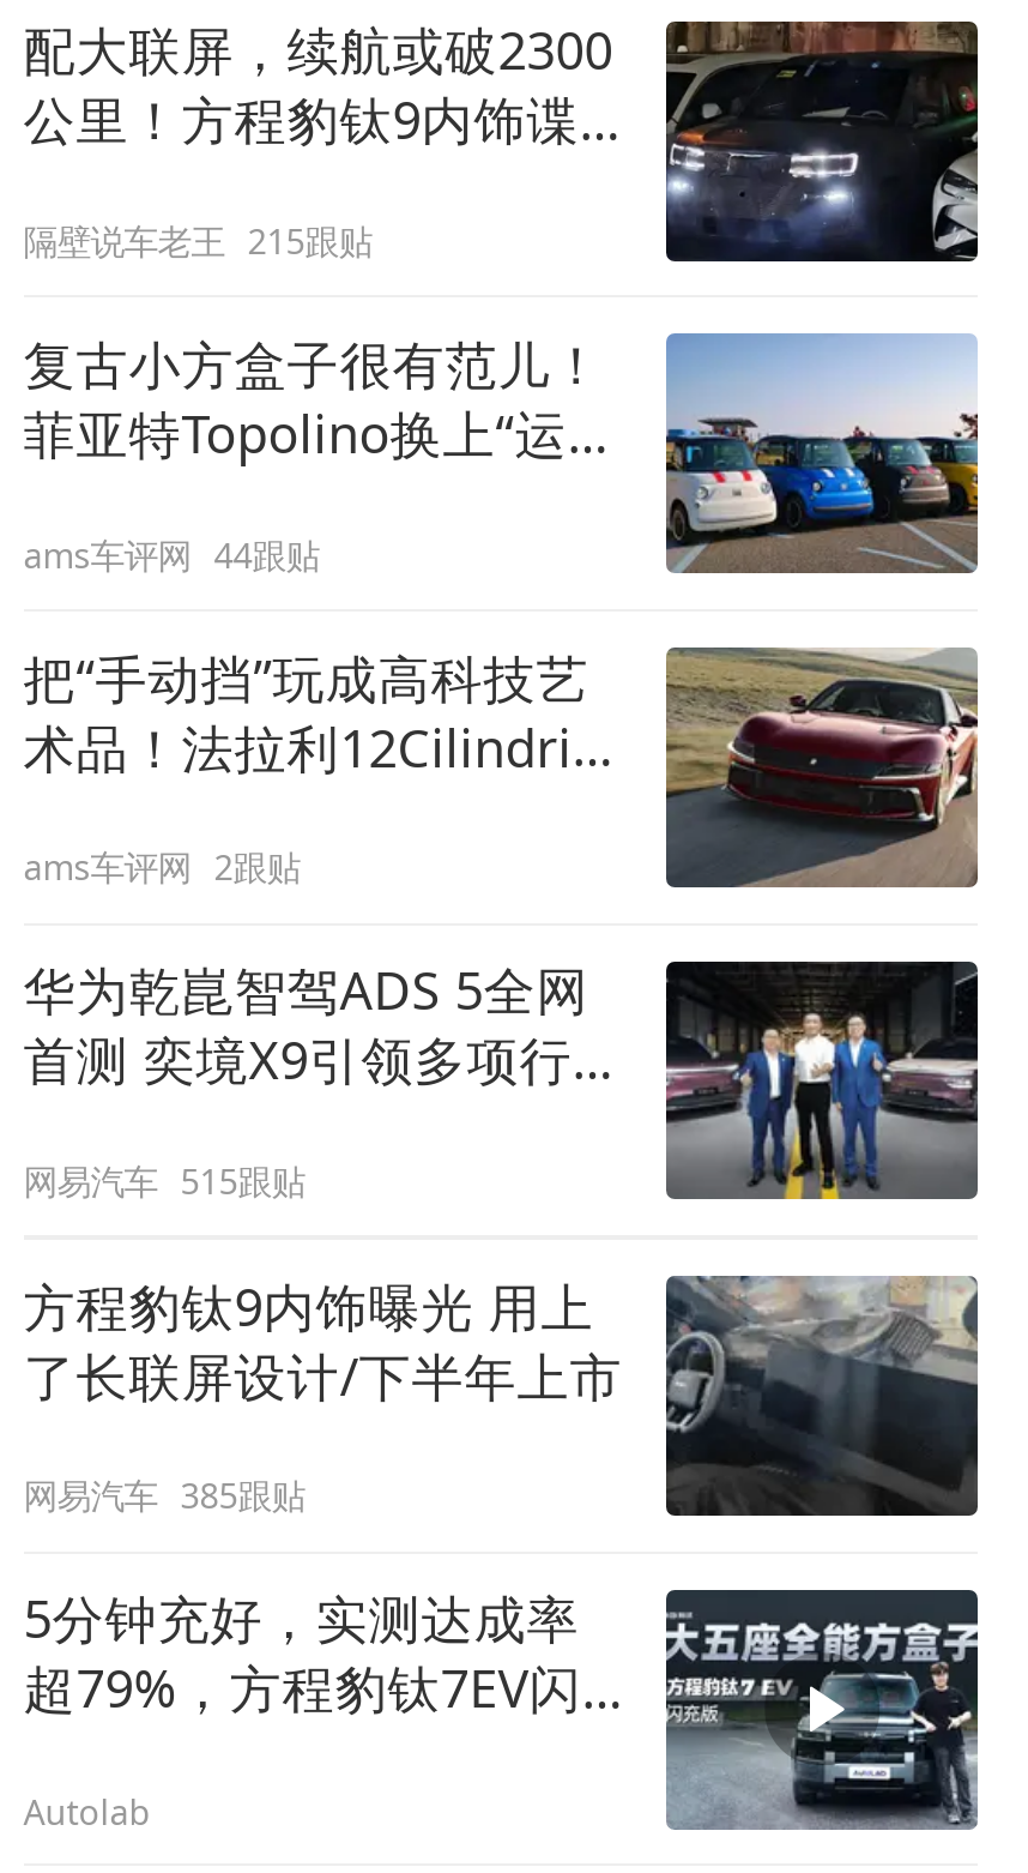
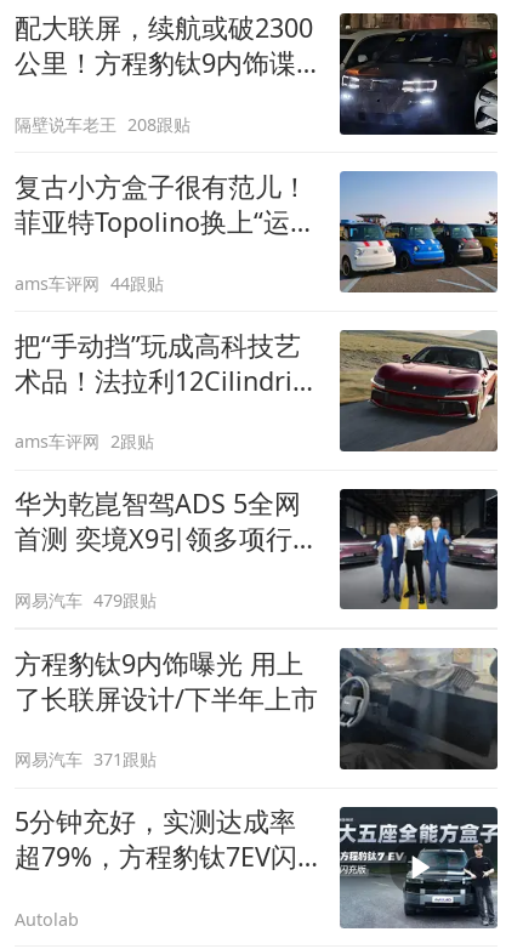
[23,218,372,264] 隔壁说车老王 215跟贴 -> [14,113,191,136] 隔壁说车老王 208跟贴
[23,1158,305,1203] 网易汽车 515跟贴 -> [14,588,157,611] 网易汽车 479跟贴
[23,1473,305,1519] 网易汽车 385跟贴 -> [14,748,157,771] 网易汽车 371跟贴

